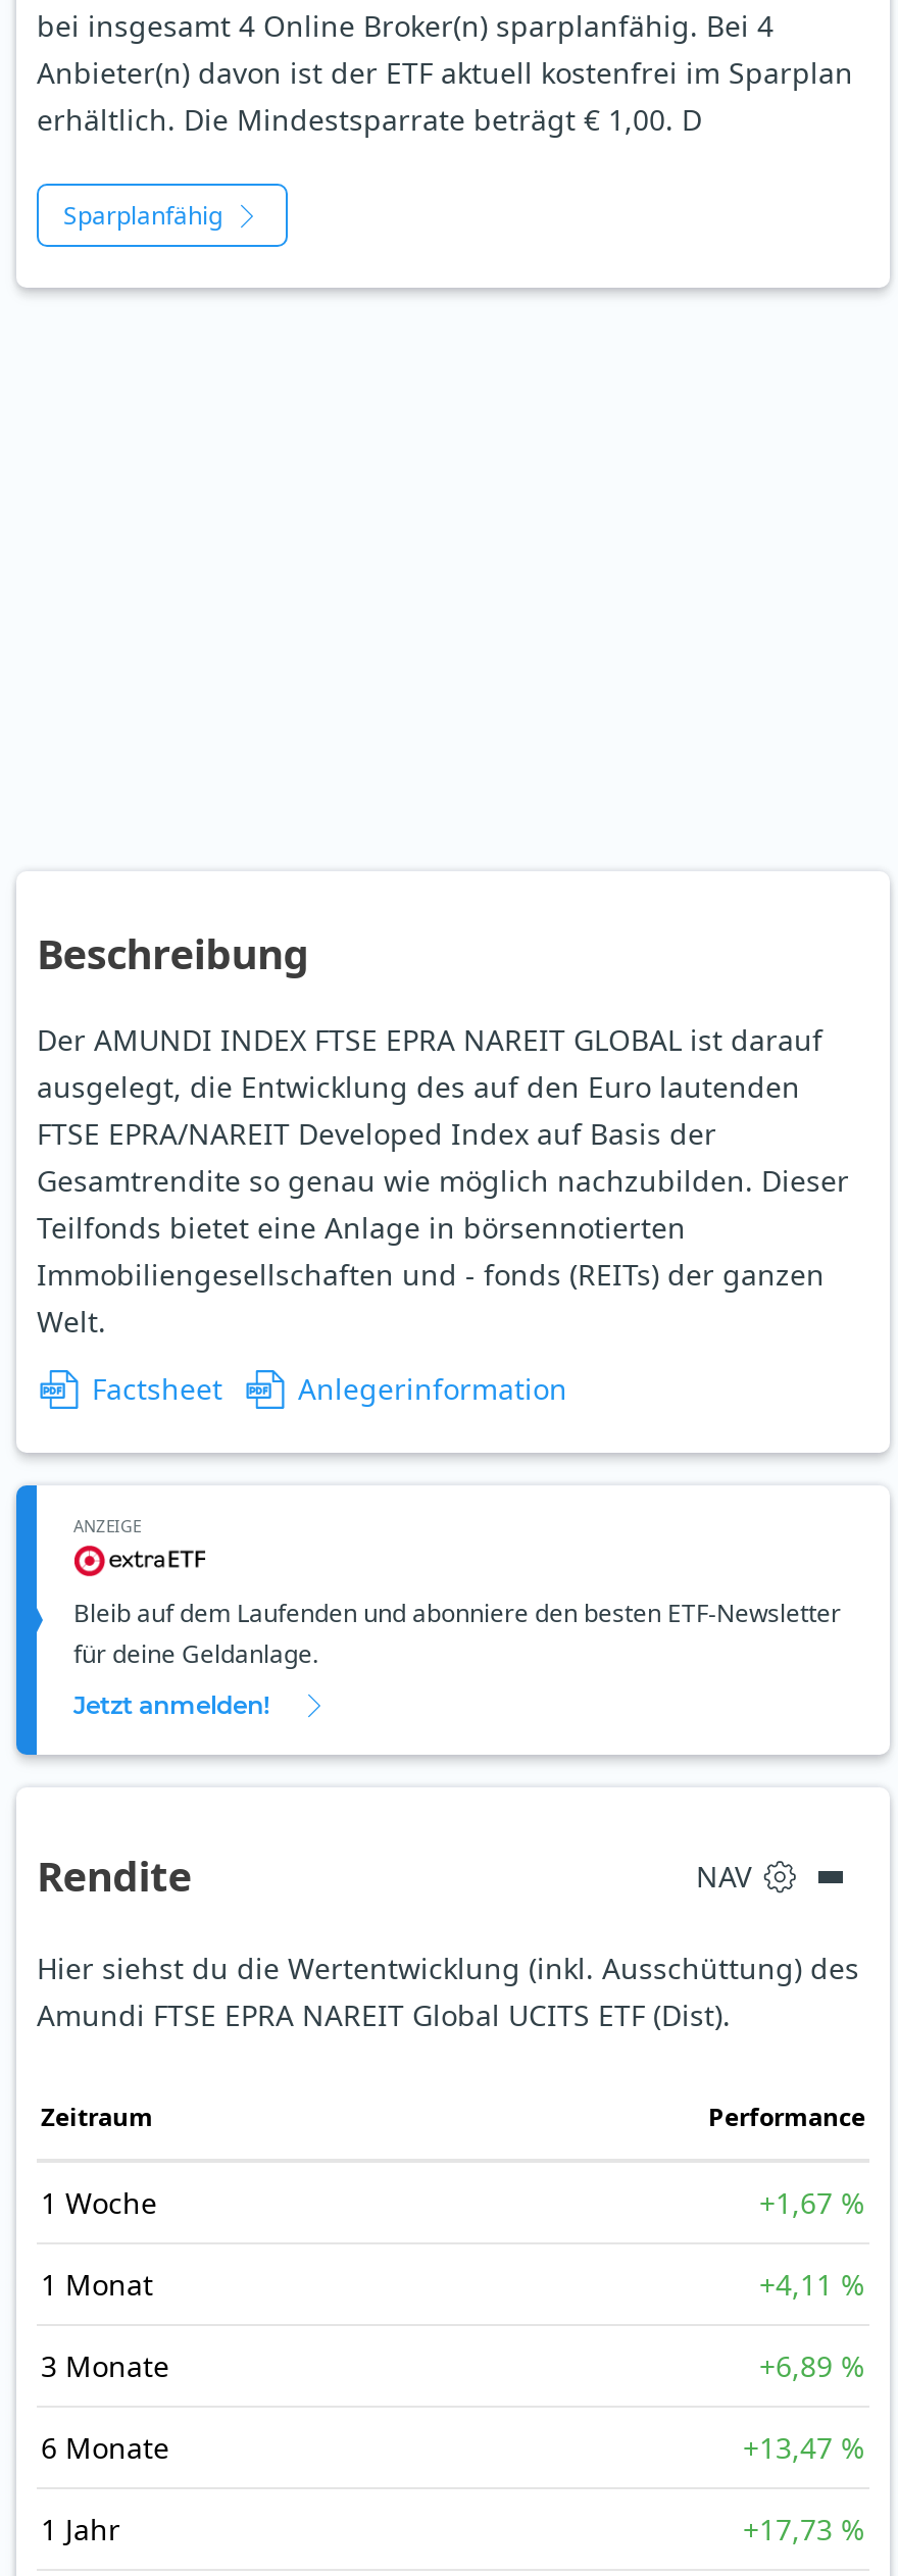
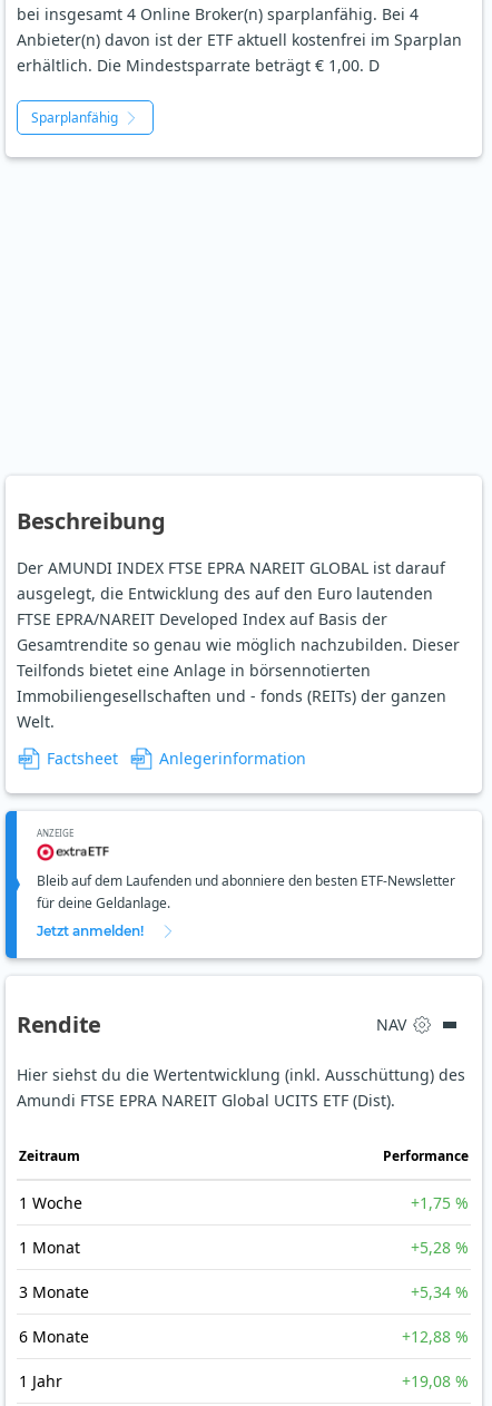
[759,2184,865,2222] +1,67 % -> [411,1192,469,1213] +1,75 %
[759,2265,865,2304] +4,11 % -> [411,1237,469,1258] +5,28 %
[759,2347,865,2386] +6,89 % -> [411,1281,469,1303] +5,34 %
[743,2428,865,2467] +13,47 % -> [402,1326,469,1347] +12,88 %
[743,2510,865,2549] +17,73 % -> [402,1371,469,1392] +19,08 %

